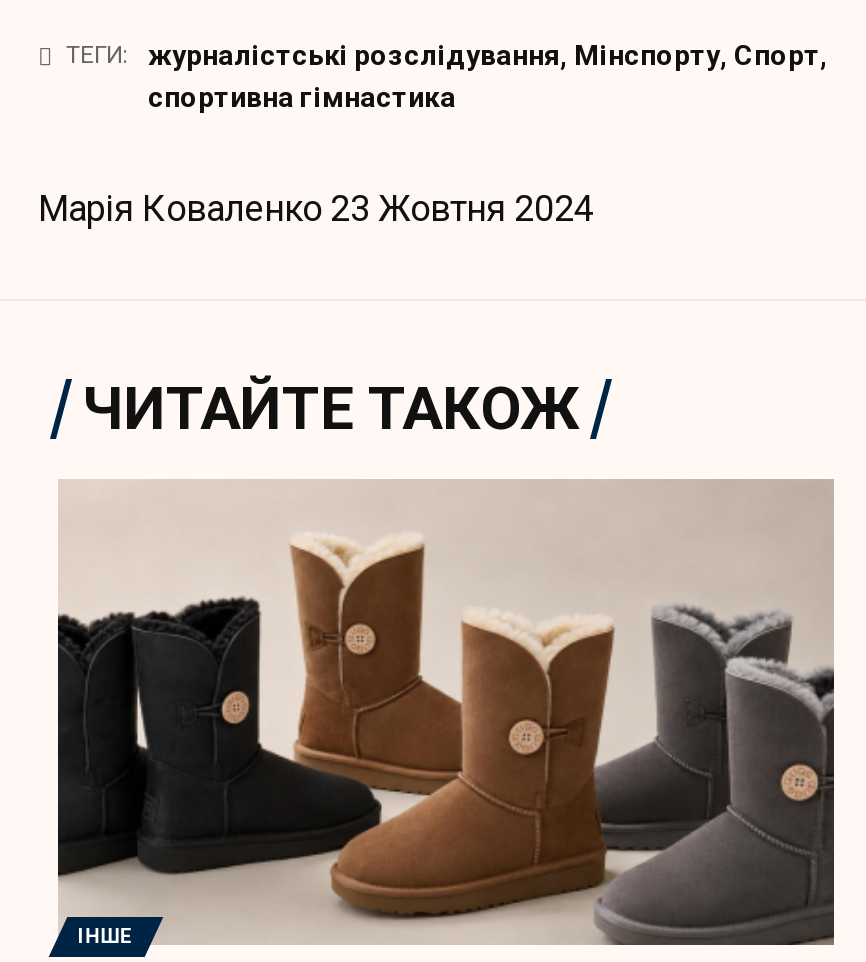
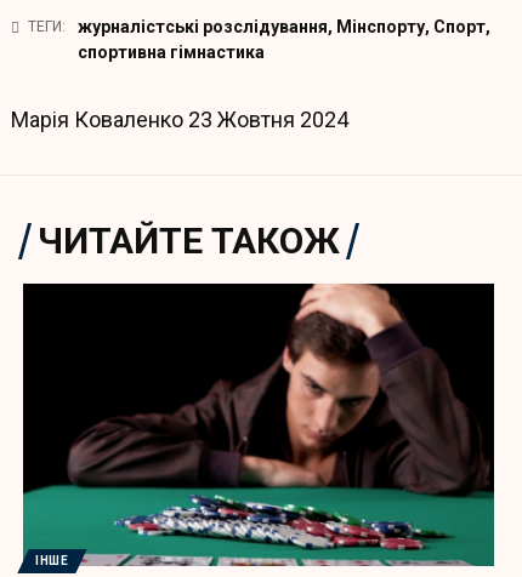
[56,479,836,947] [image] -> [22,282,495,567] [image]

